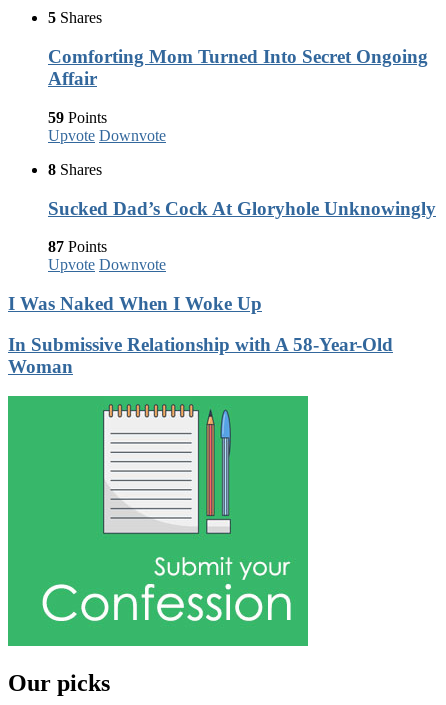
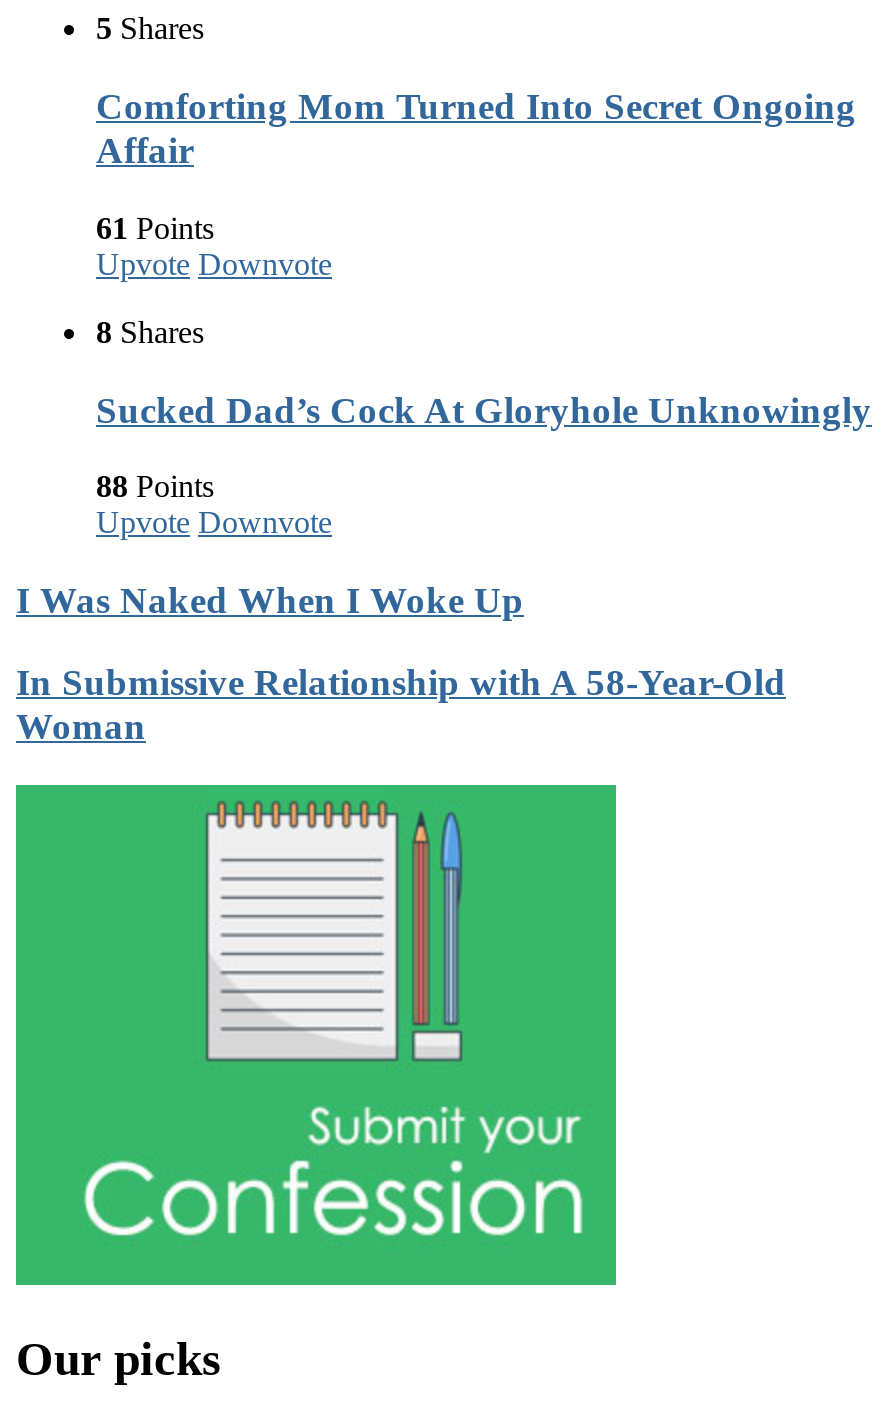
[48,109,107,126] 59 Points -> [96,211,214,245] 61 Points
[48,238,107,255] 87 Points -> [96,470,214,504] 88 Points

